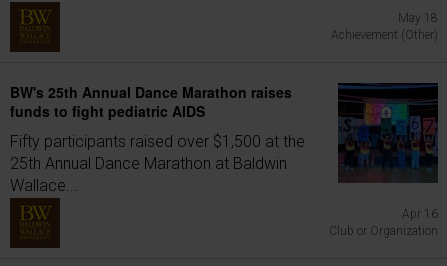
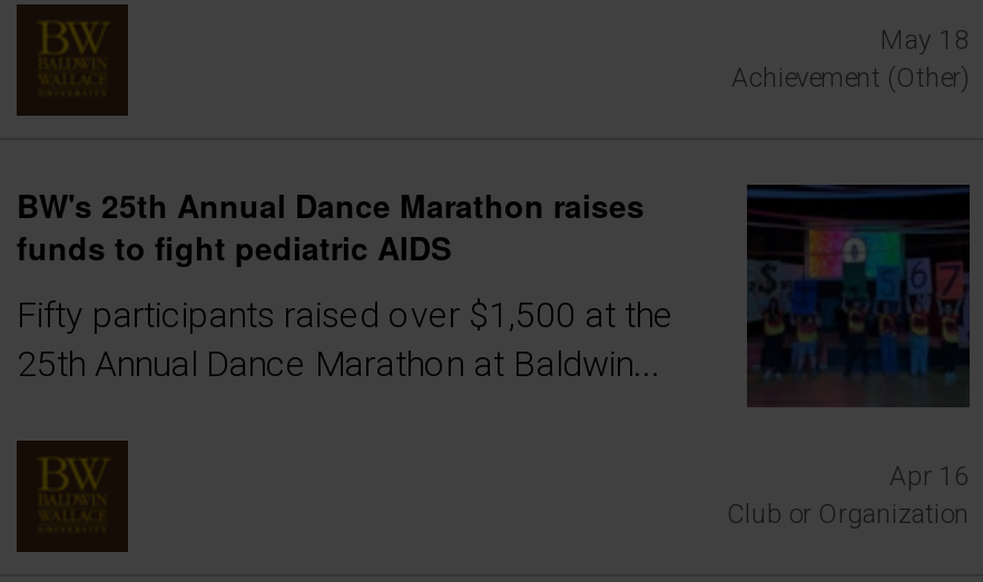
[10,154,287,195] 25th Annual Dance Marathon at Baldwin | Wallace... -> [17,343,660,385] 25th Annual Dance Marathon at Baldwin...

